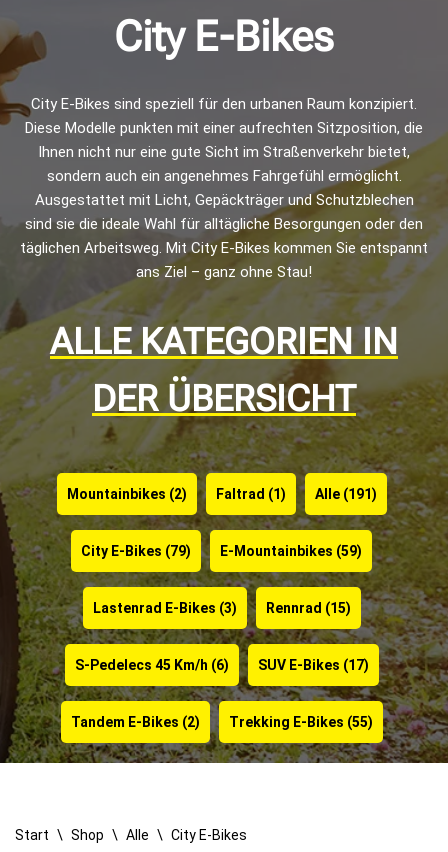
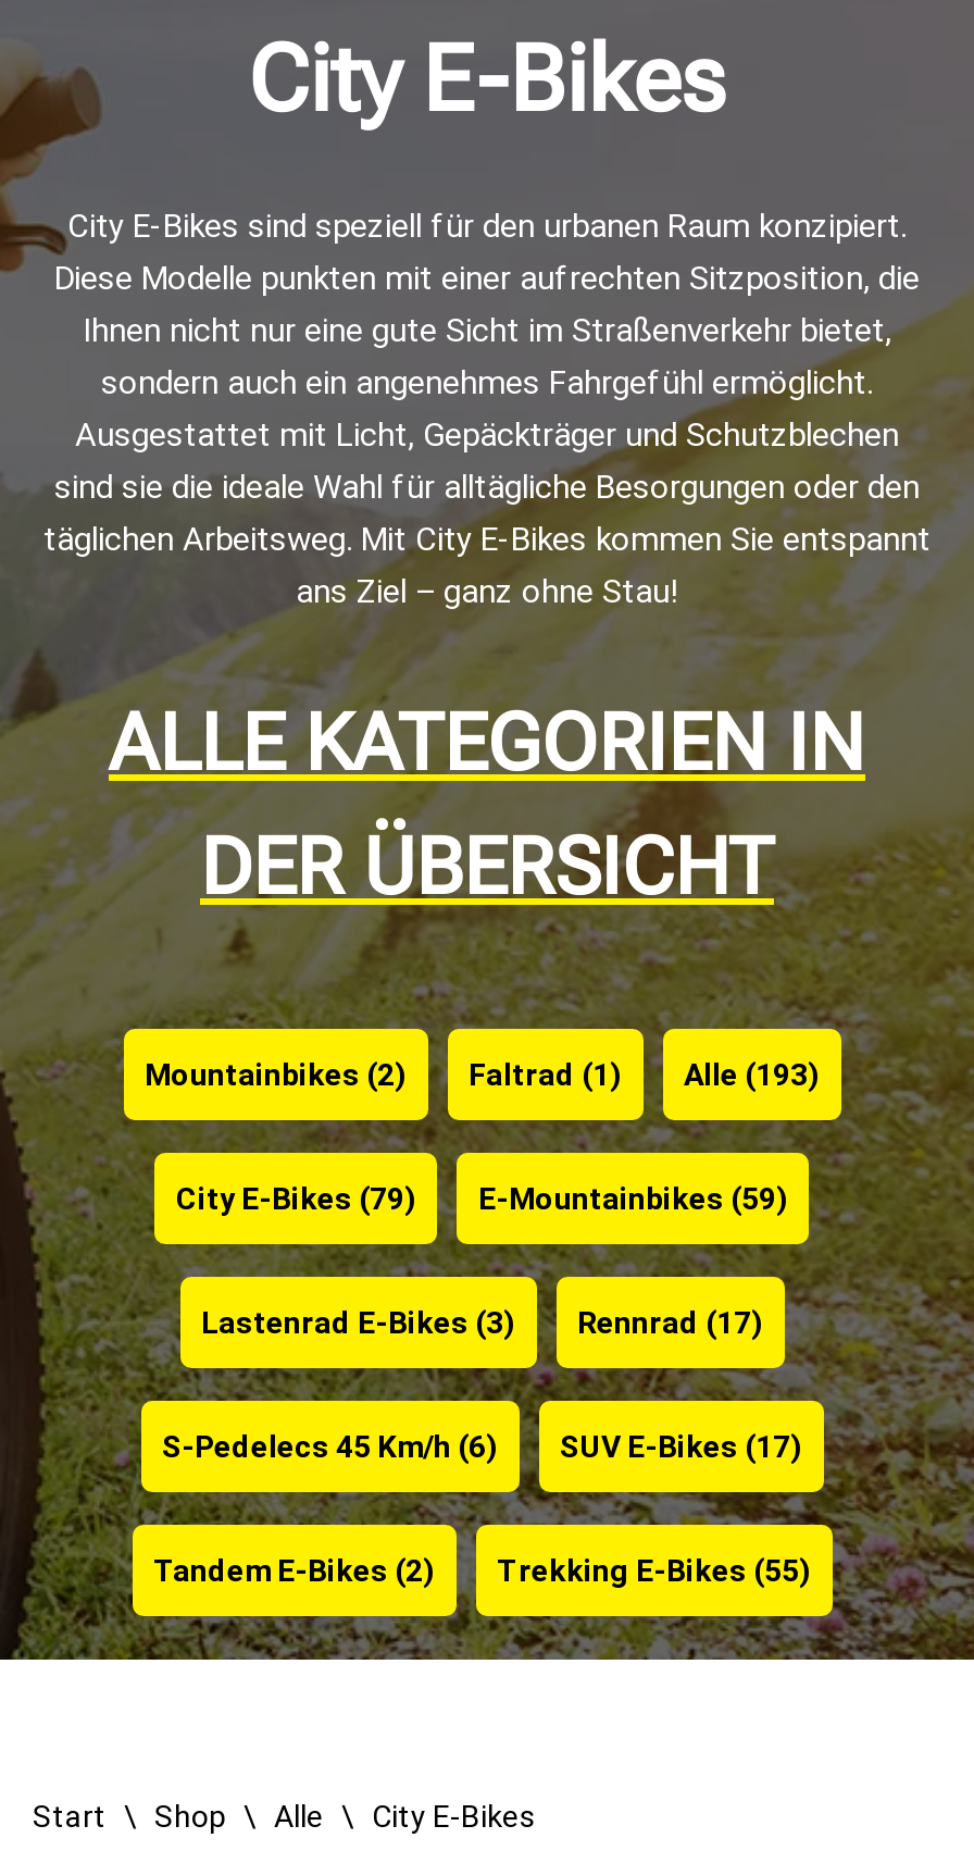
[66,486,376,502] Mountainbikes (2) Faltrad (1) Alle (191) -> [145,1057,819,1092] Mountainbikes (2) Faltrad (1) Alle (193)
[92,600,350,616] Lastenrad E-Bikes (3) Rennrad (15) -> [201,1305,762,1340] Lastenrad E-Bikes (3) Rennrad (17)

